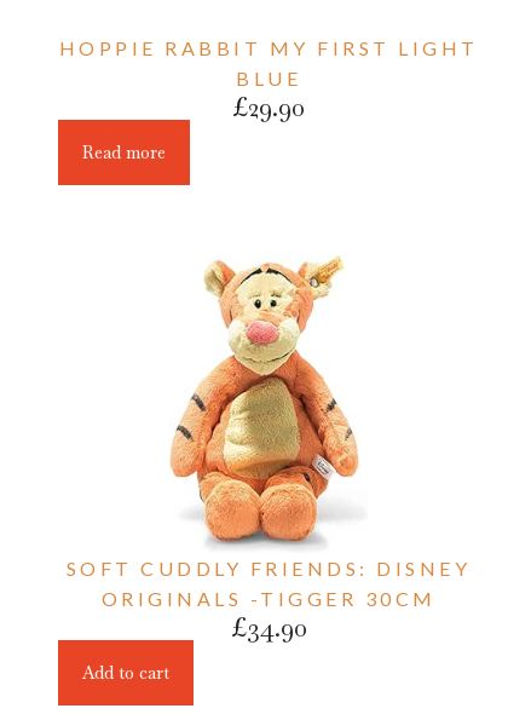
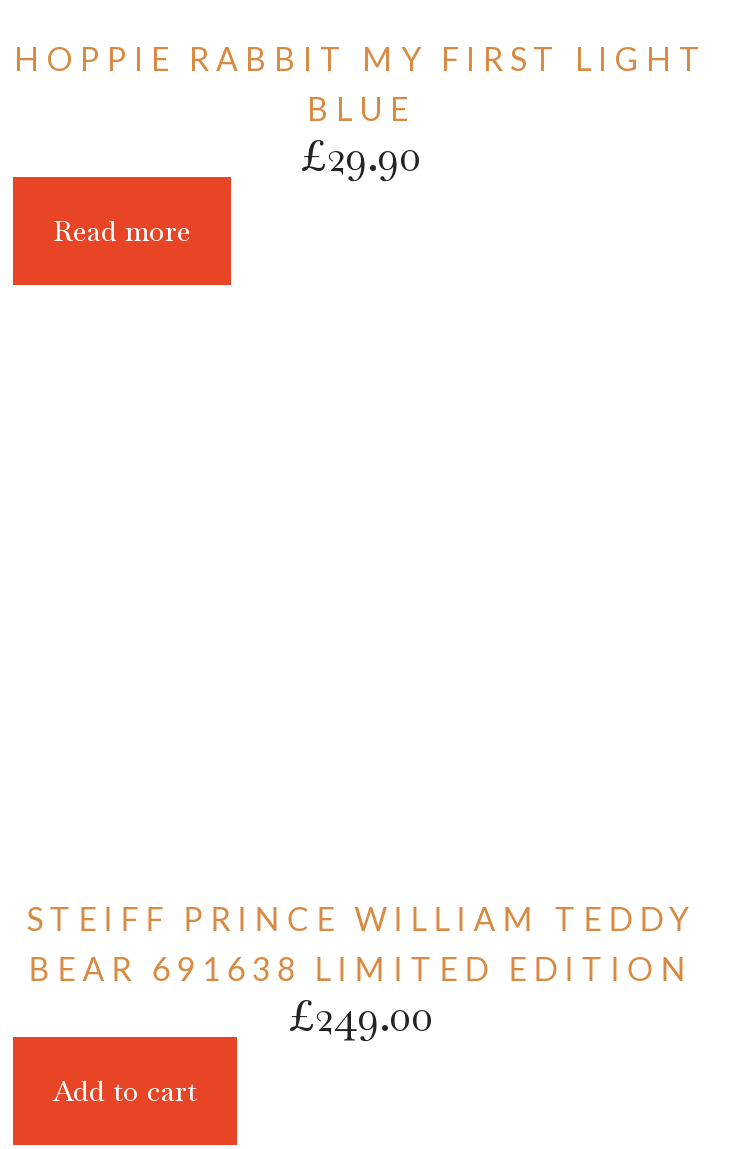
[169,255,359,547] [image] -> none
[66,556,471,643] SOFT CUDDLY FRIENDS: DISNEY | ORIGINALS -TIGGER 30CM | £34.90 -> [27,898,695,1042] STEIFF PRINCE WILLIAM TEDDY | BEAR 691638 LIMITED EDITION | £249.00

